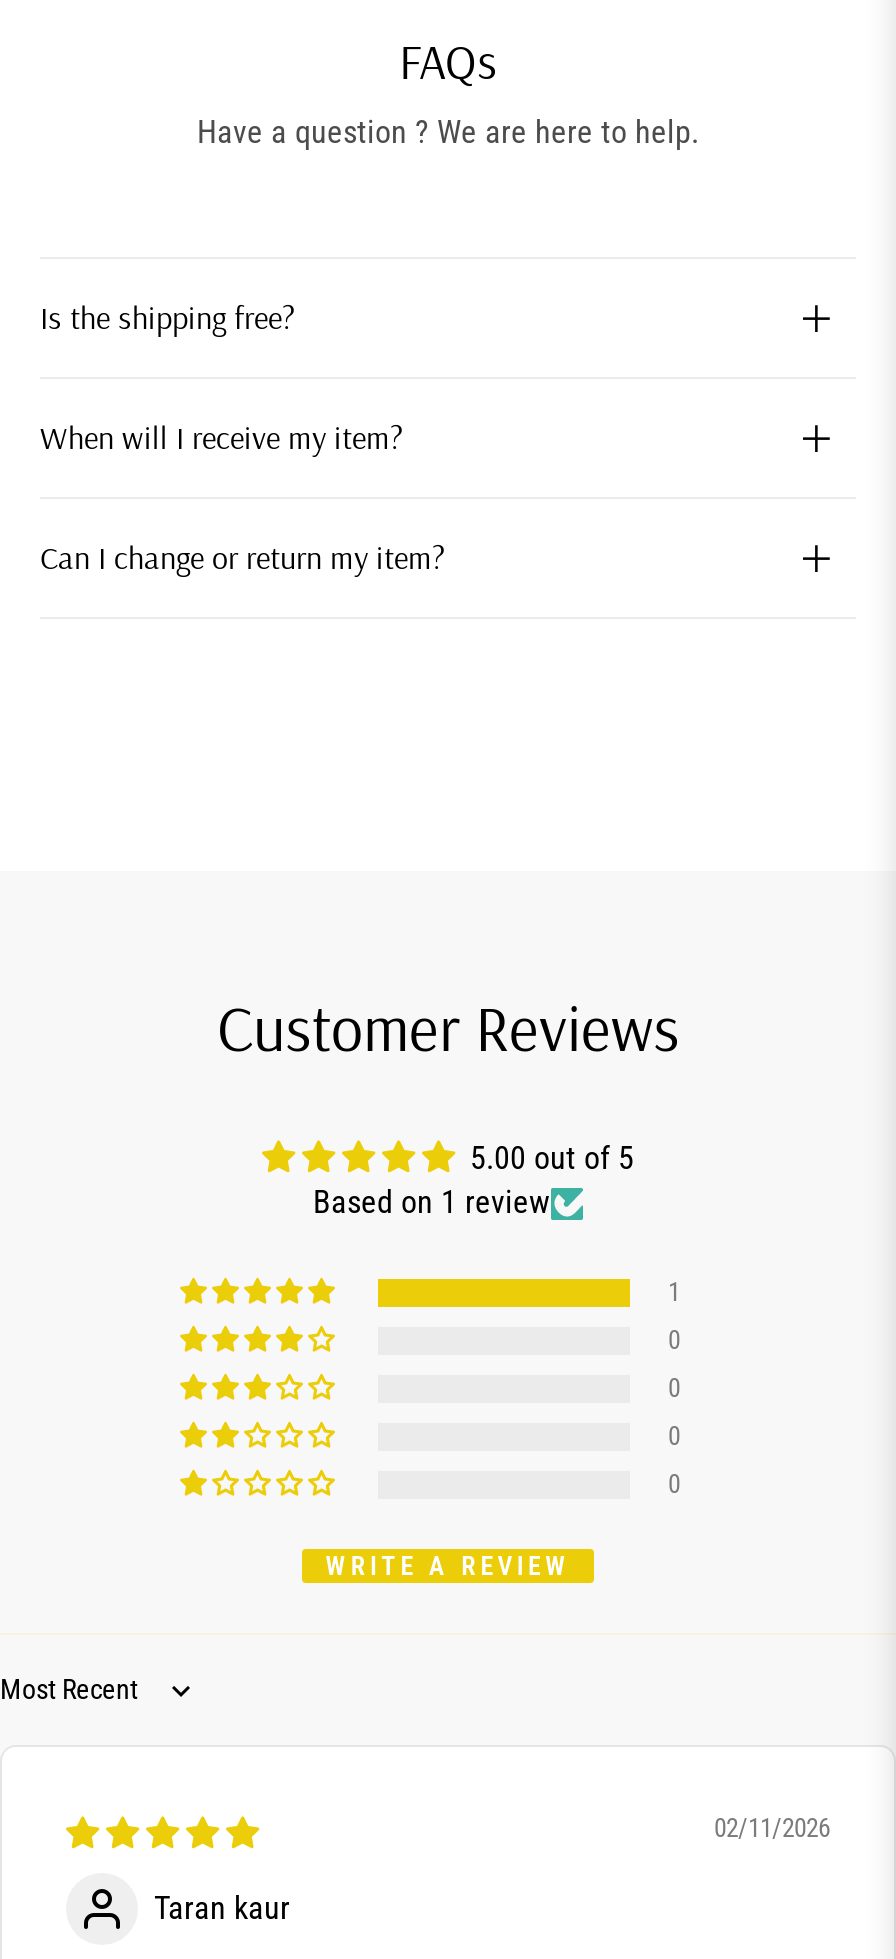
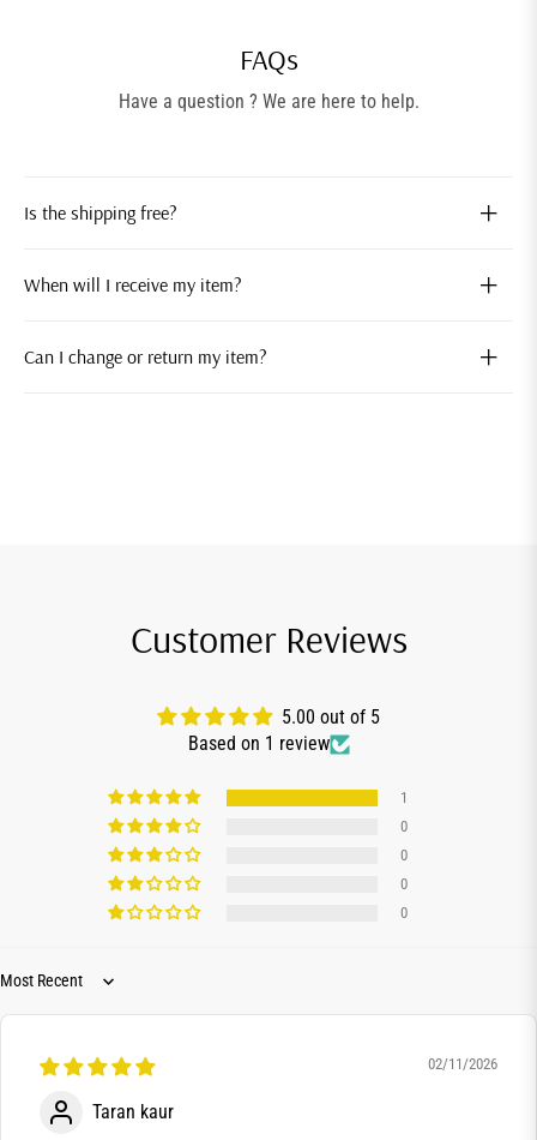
[326,1550,570,1580] WRITE A REVIEW -> none

